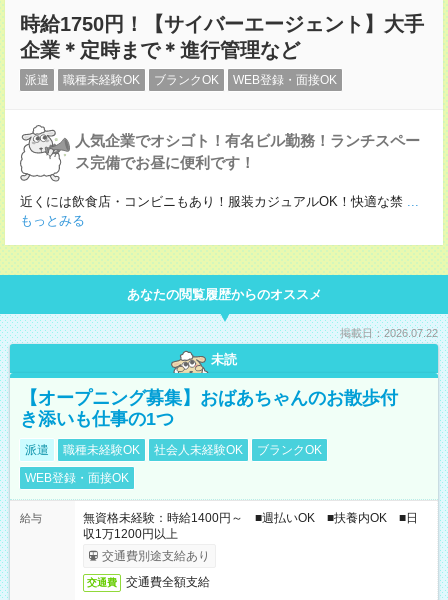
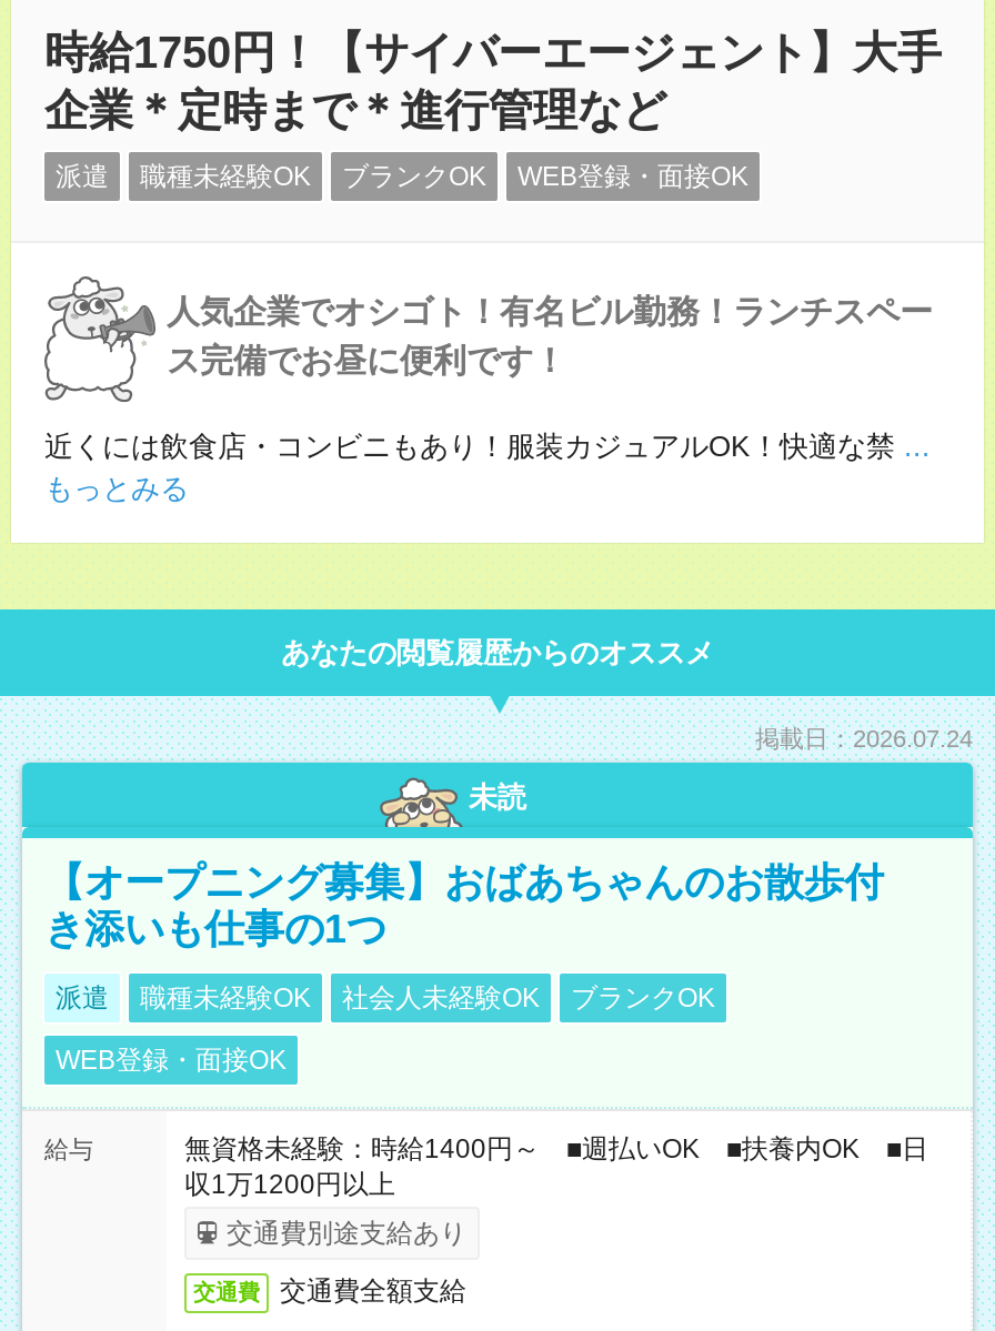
[340,327,438,339] 掲載日：2026.07.22 -> [755,725,973,752] 掲載日：2026.07.24

